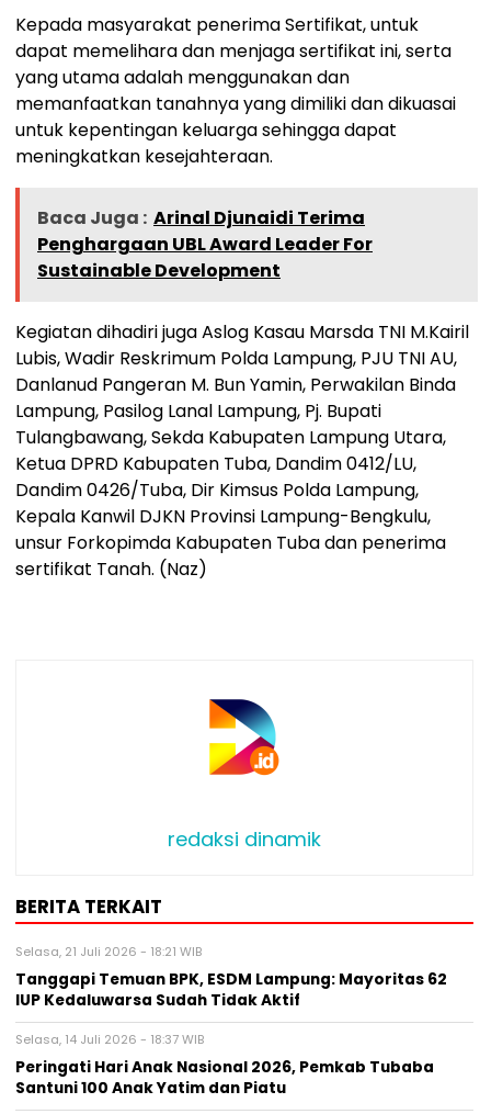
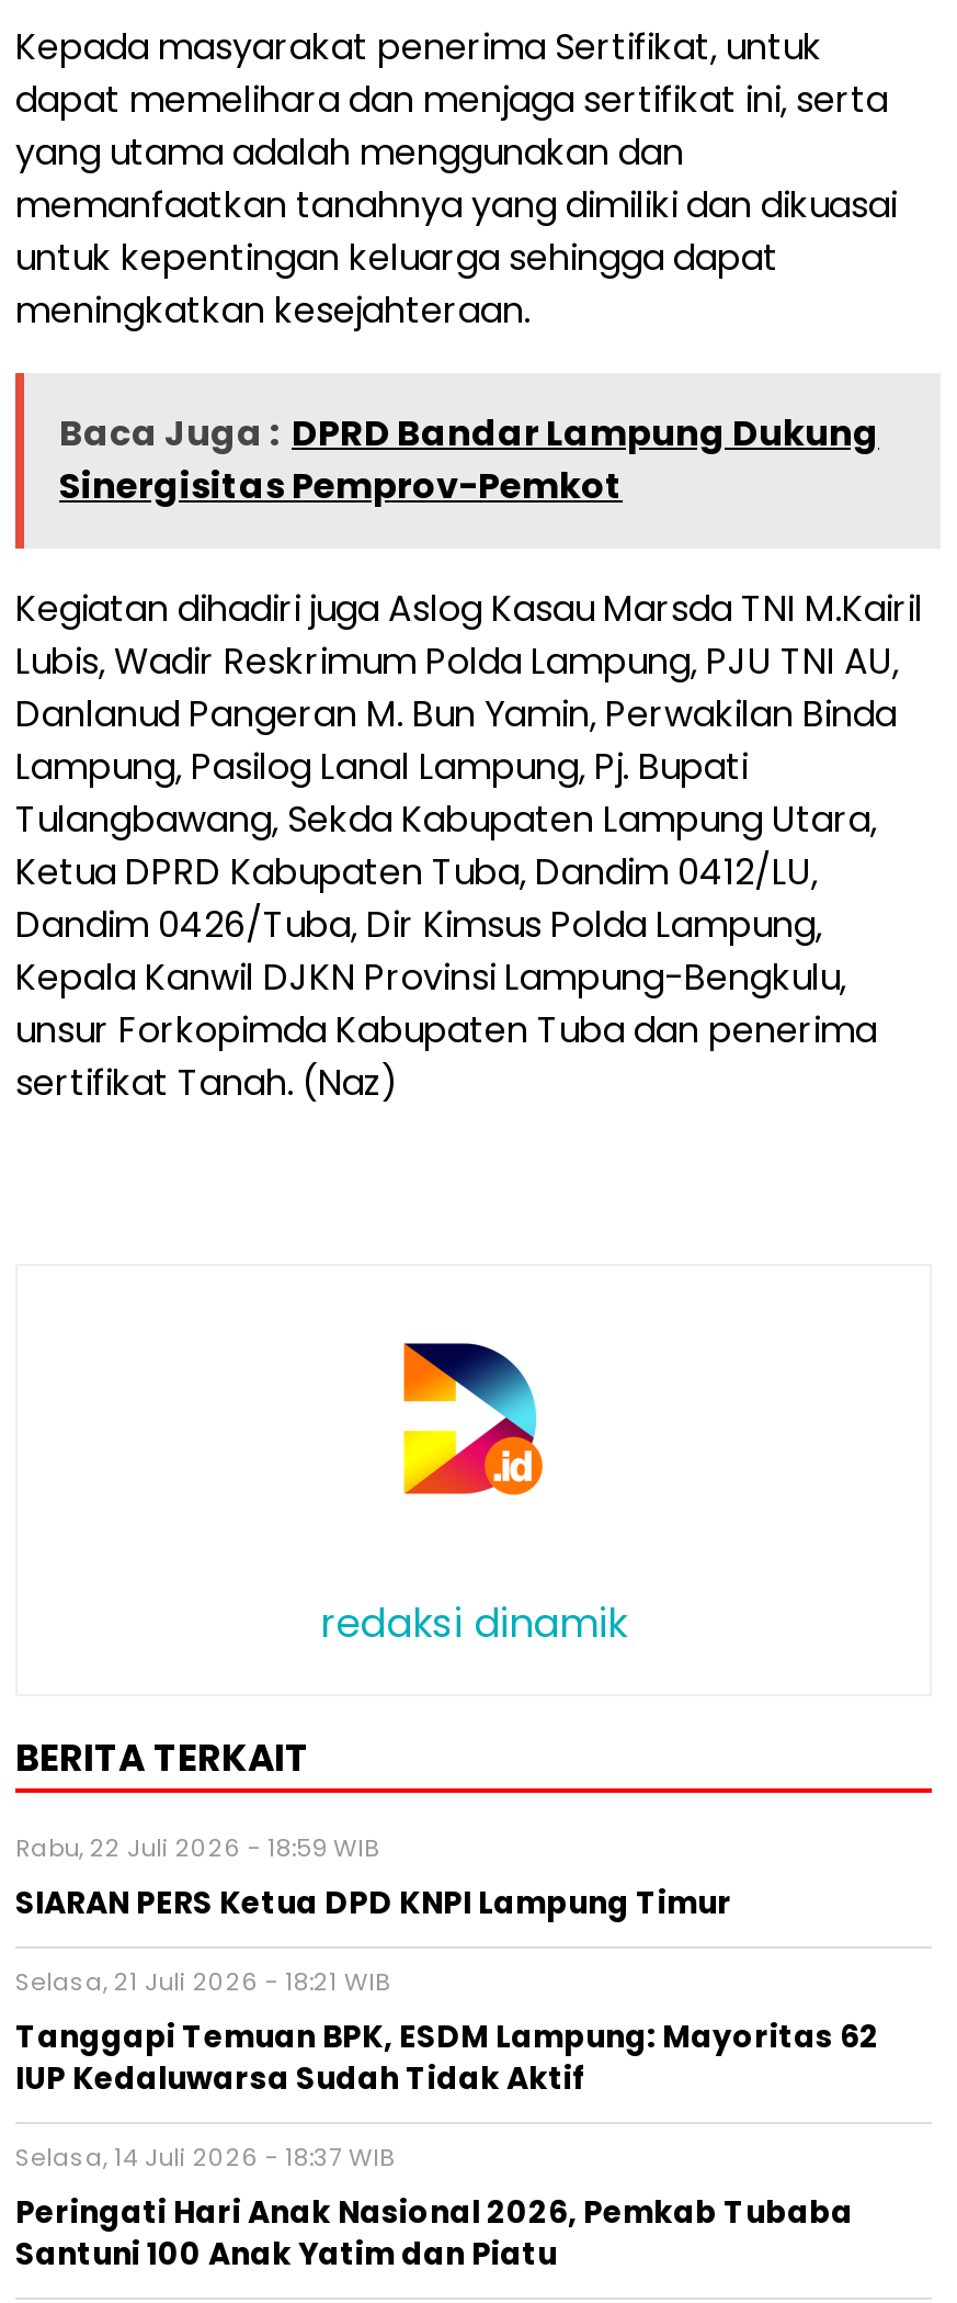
[37,206,373,284] Baca Juga : Arinal Djunaidi Terima | Penghargaan UBL Award Leader For | Sustainable Development -> [59,409,879,512] Baca Juga : DPRD Bandar Lampung Dukung | Sinergisitas Pemprov-Pemkot
moved [15,320,469,920] -> [15,585,923,1785]: [image] | Kegiatan dihadiri juga Aslog Kasau Marsda TNI M.Kairil | Lubis, Wadir Reskrimum Polda Lampung, PJU TNI AU, | ... | redaksi dinamik | BERITA TERKAIT
none -> [15,1831,732,1925] Rabu, 22 Juli 2026 - 18:59 WIB | SIARAN PERS Ketua DPD KNPI Lampung Timur

